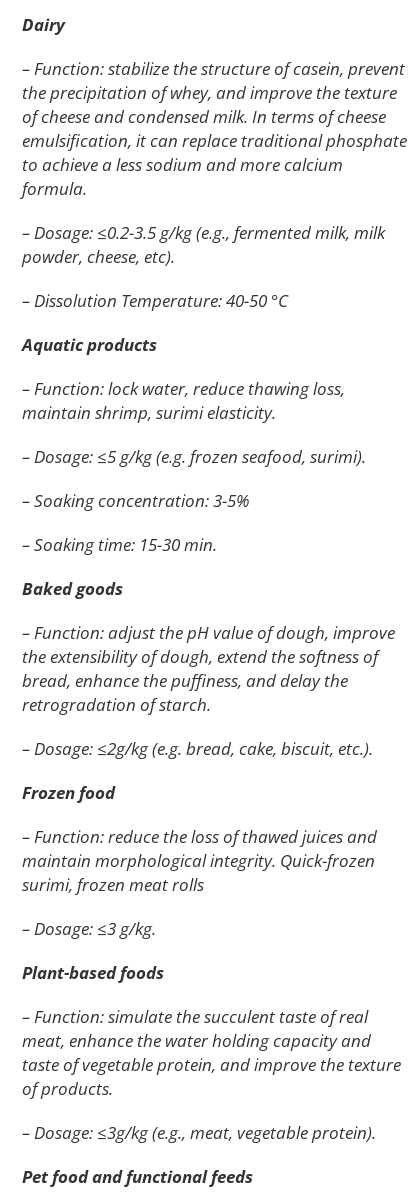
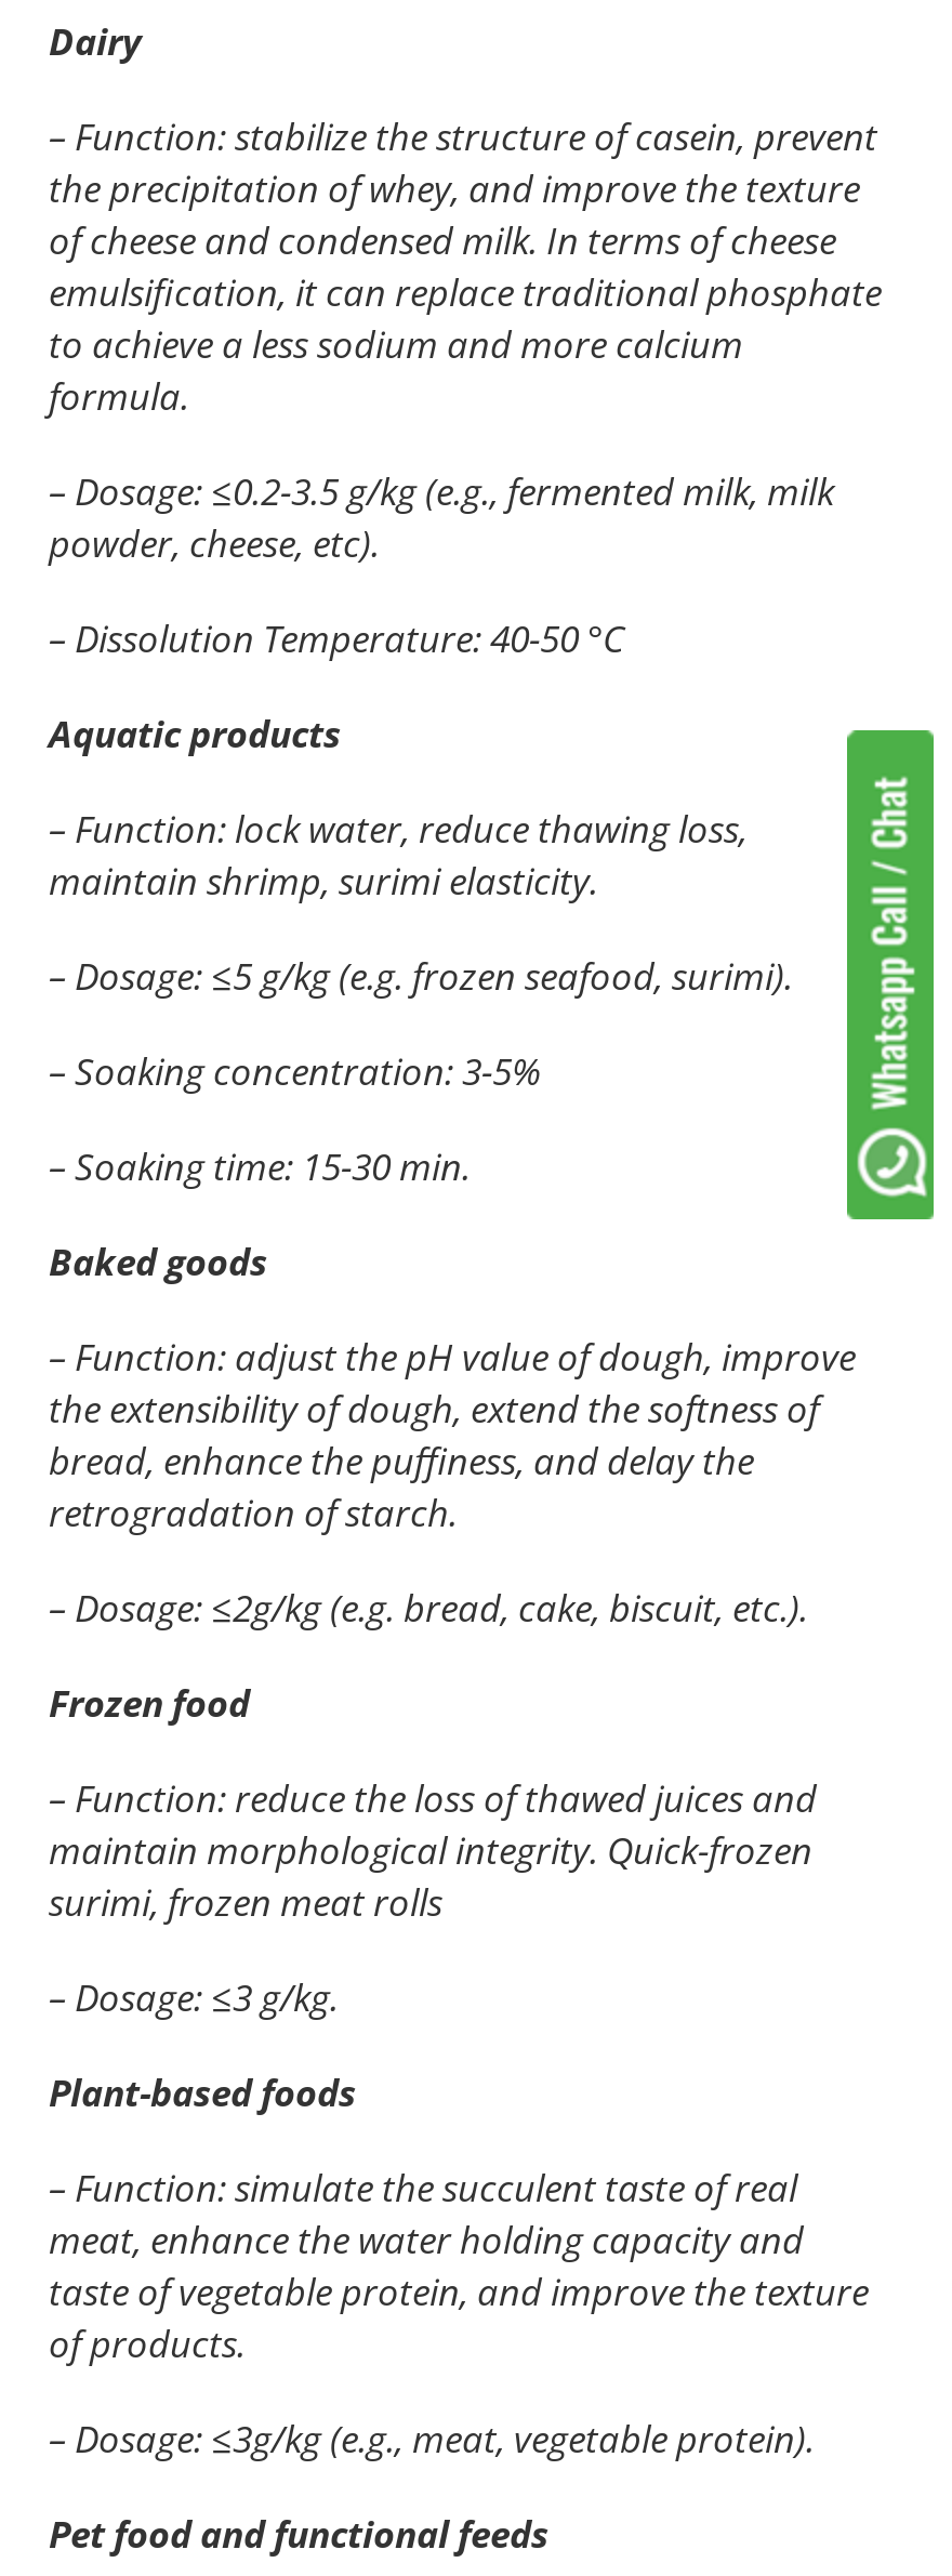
none -> [845,728,936,1221] [image]

